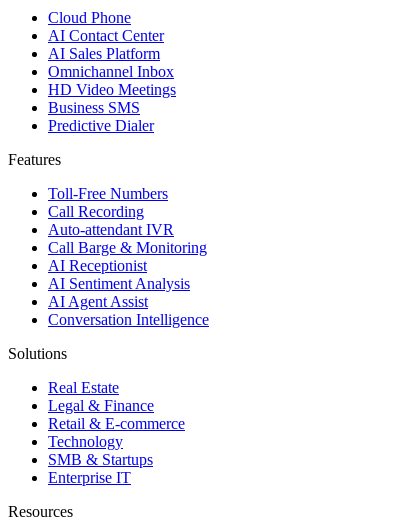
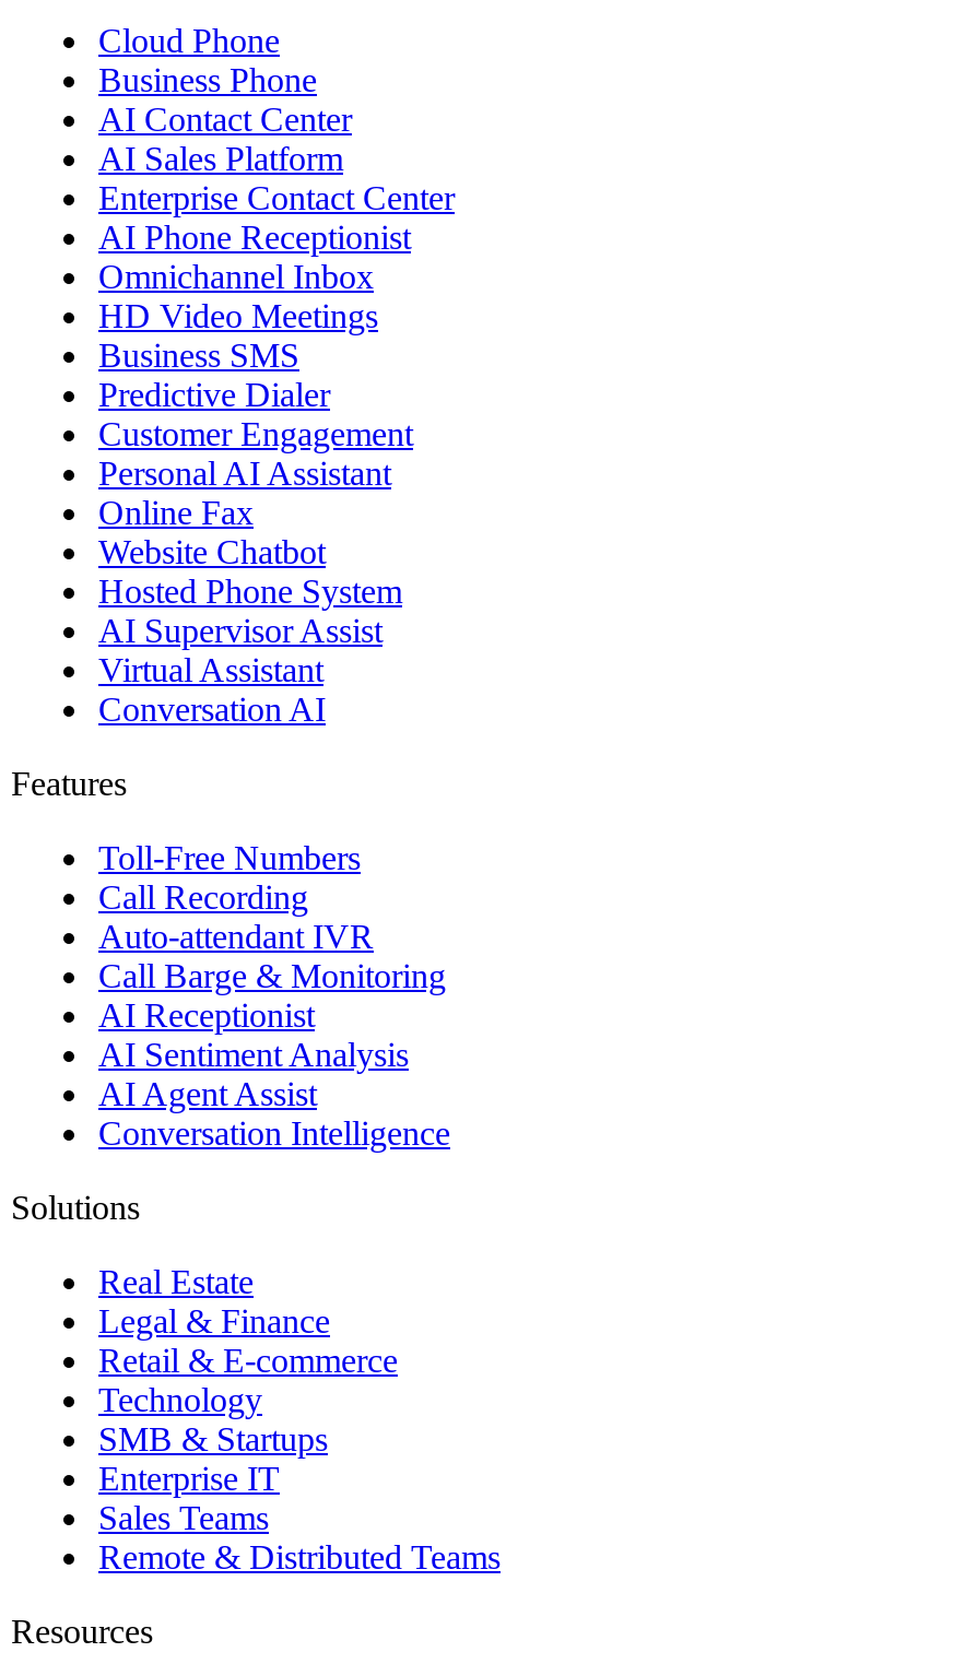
none -> [98,62,317,99] Business Phone
none -> [98,180,455,257] Enterprise Contact Center | AI Phone Receptionist
none -> [98,416,413,729] Customer Engagement | Personal AI Assistant | Online Fax | Website Chatbot | Hosted Phone System | AI Supervisor Assist | Virtual Assistant | Conversation AI
none -> [98,1500,501,1576] Sales Teams | Remote & Distributed Teams

